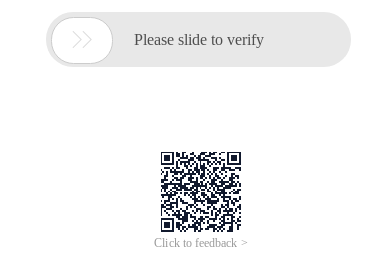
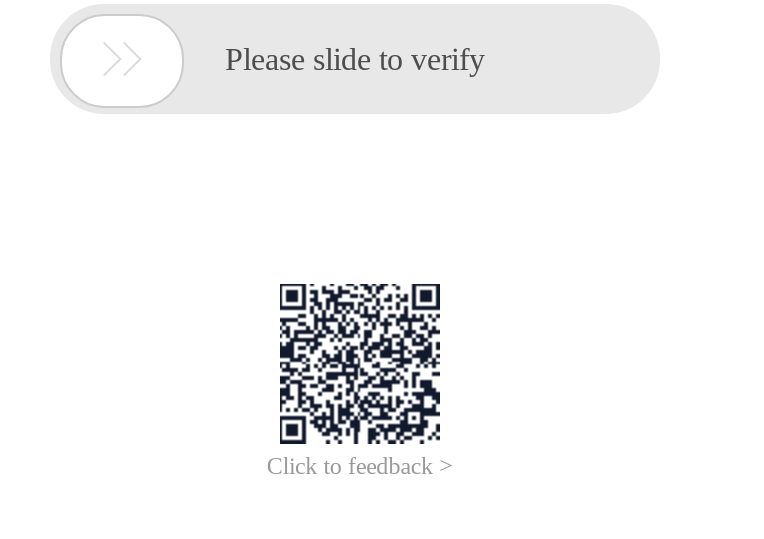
[160,151,241,233] [image] -> [278,282,442,446] [image]

